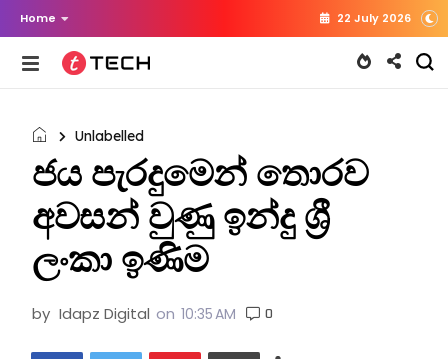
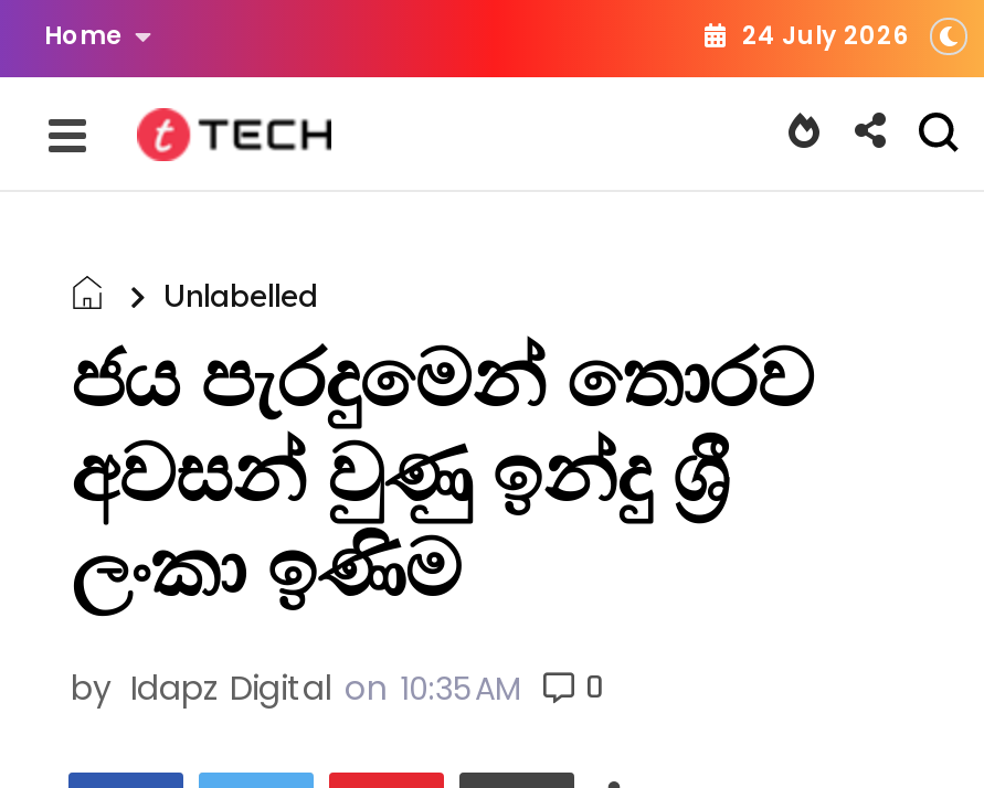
[337,10,411,26] 22 July 2026 -> [742,18,908,53] 24 July 2026

